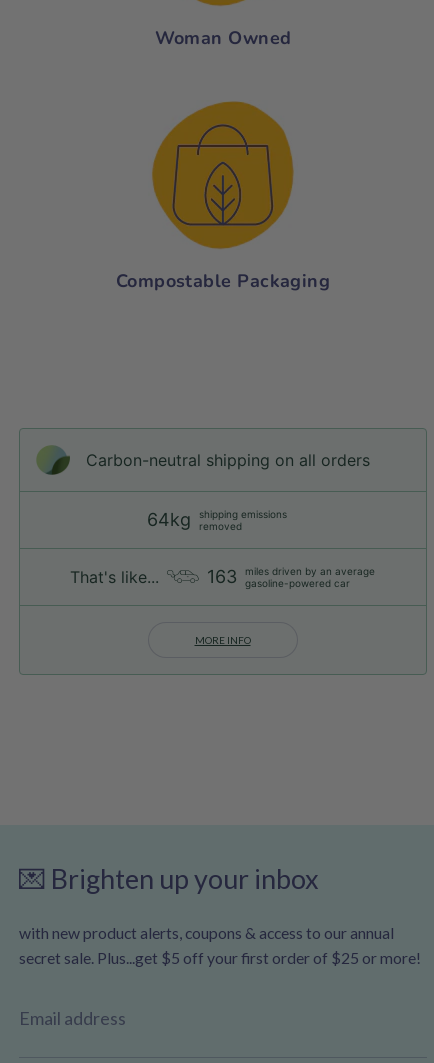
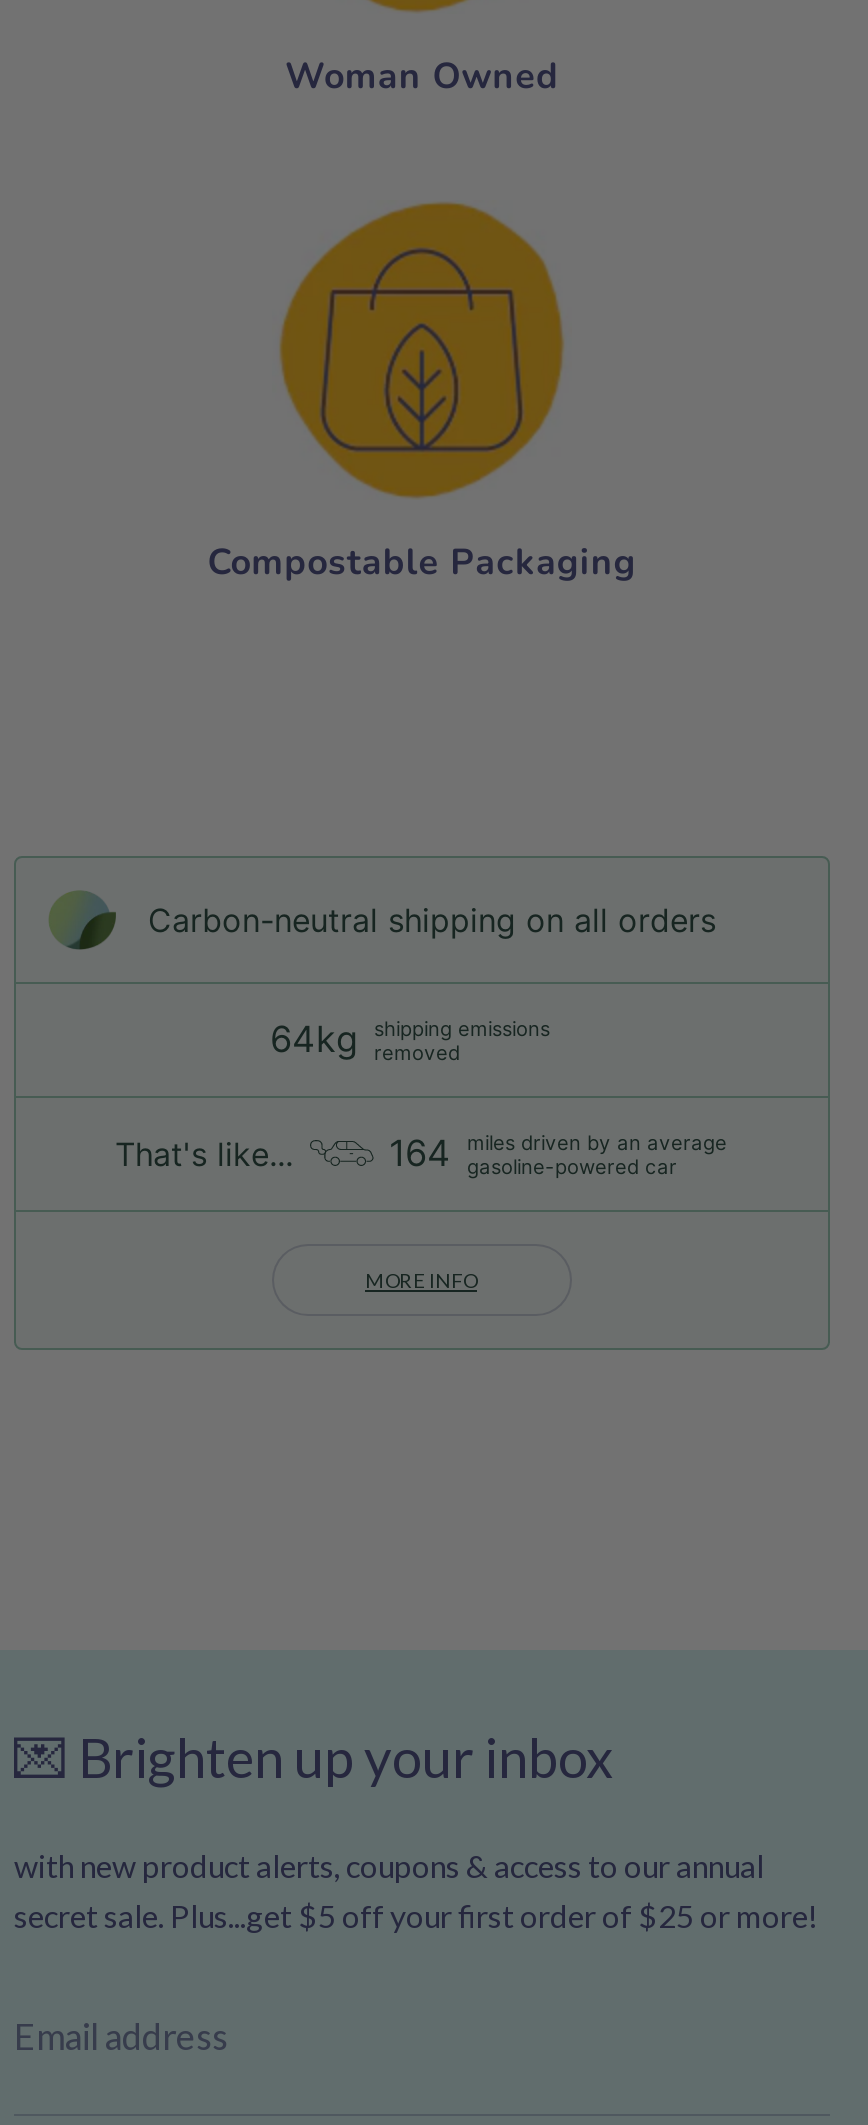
[207,564,375,588] 163 miles driven by an average gasoline-powered car -> [389,1129,727,1177] 164 miles driven by an average gasoline-powered car

